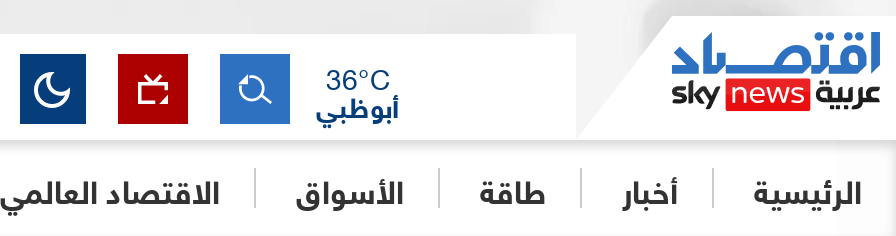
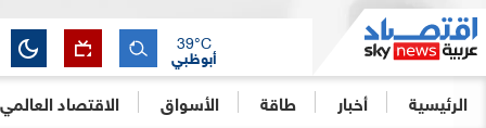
[326,49,390,99] 36°C -> [177,27,212,54] 39°C

